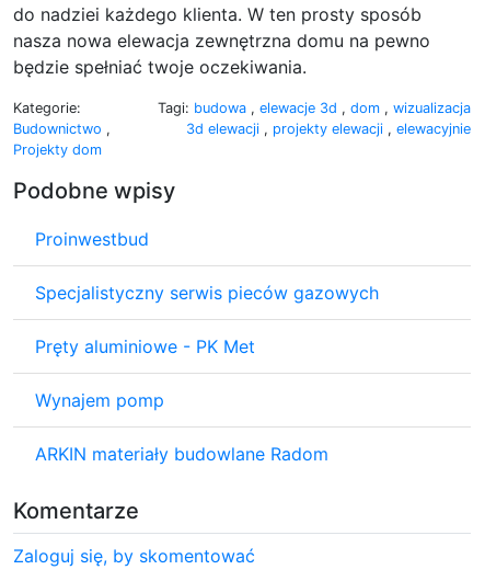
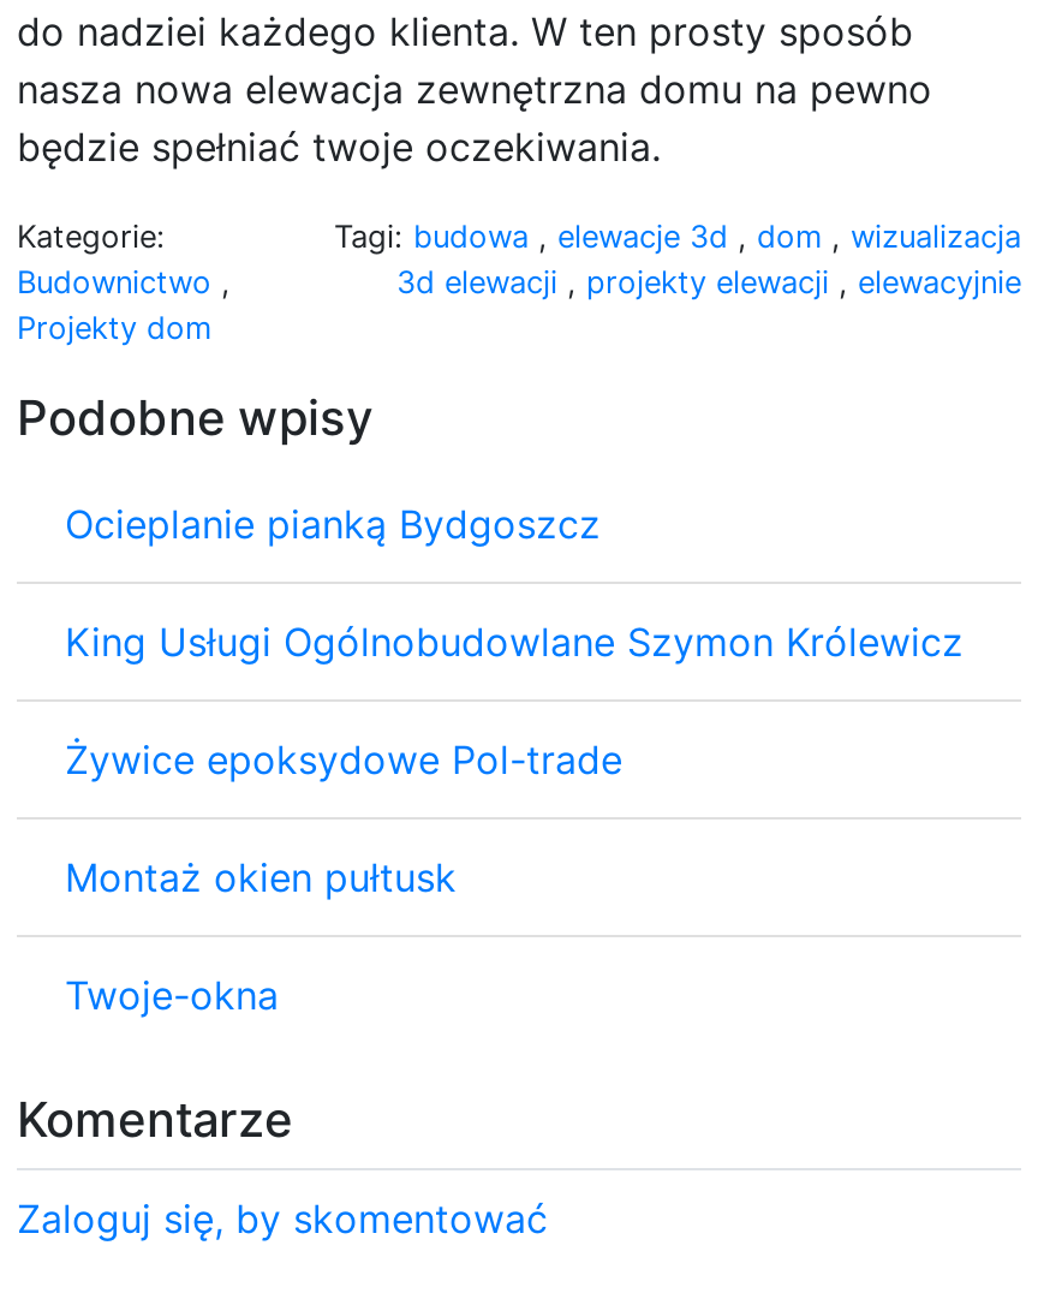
[35,228,149,250] Proinwestbud -> [65,499,601,547] Ocieplanie pianką Bydgoszcz
[35,281,379,303] Specjalistyczny serwis pieców gazowych -> [65,617,964,665] King Usługi Ogólnobudowlane Szymon Królewicz
[35,335,255,357] Pręty aluminiowe - PK Met -> [65,734,622,783] Żywice epoksydowe Pol-trade
[35,389,164,411] Wynajem pomp -> [65,852,457,900] Montaż okien pułtusk
[35,442,328,464] ARKIN materiały budowlane Radom -> [65,970,279,1018] Twoje-okna

